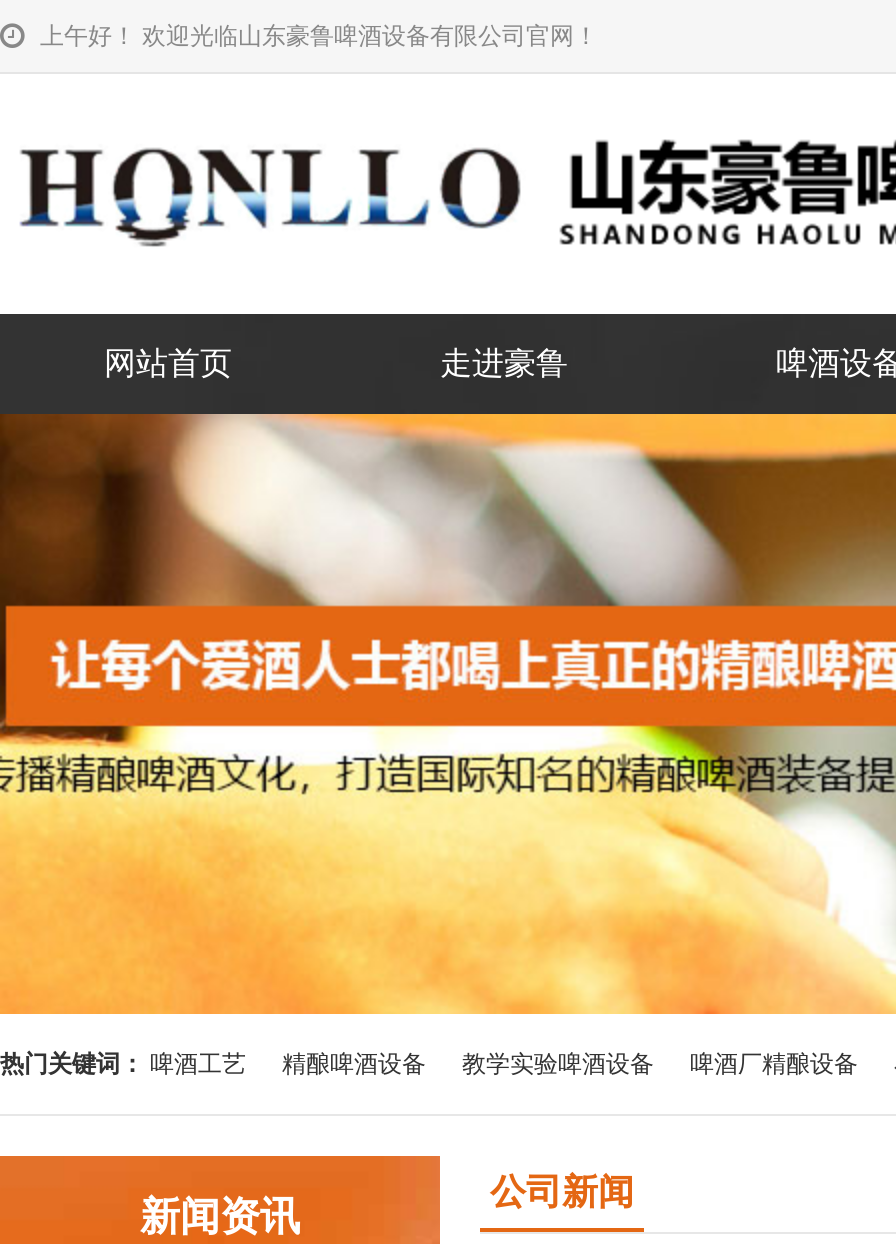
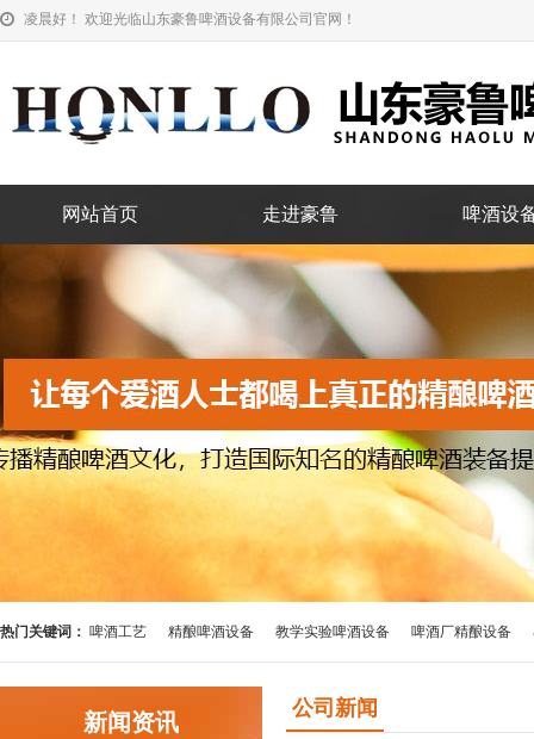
[40,22,598,50] 上午好！ 欢迎光临山东豪鲁啤酒设备有限公司官网！ -> [24,11,356,27] 凌晨好！ 欢迎光临山东豪鲁啤酒设备有限公司官网！

